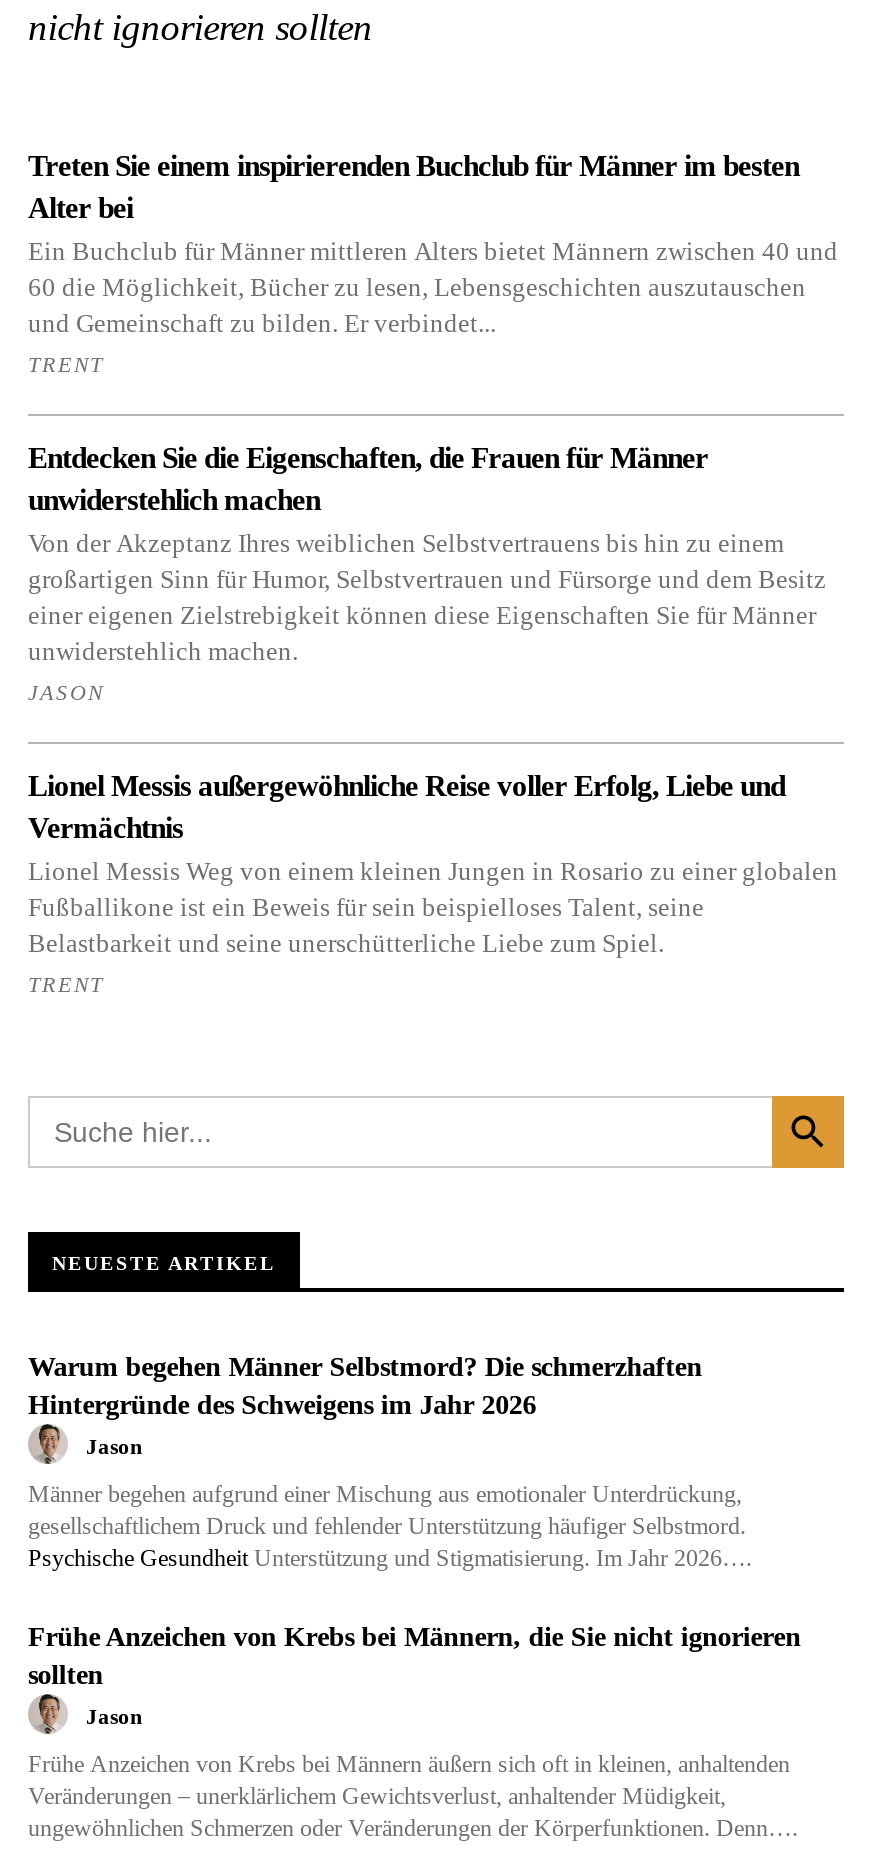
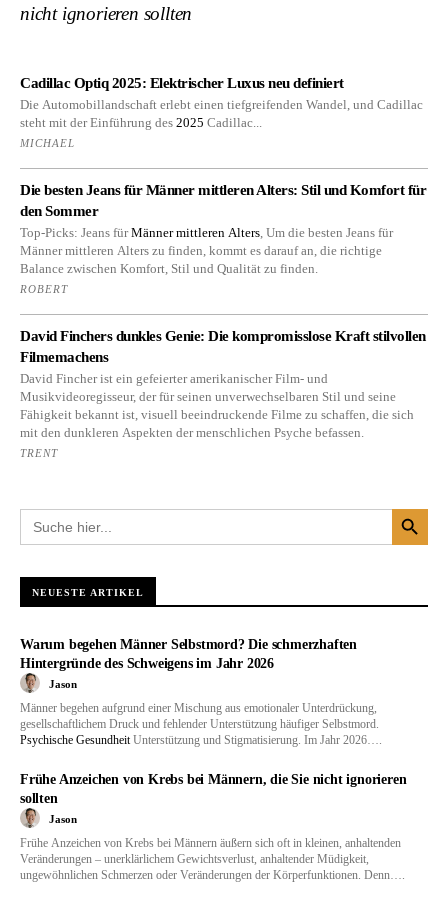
[28,149,838,337] Treten Sie einem inspirierenden Buchclub für Männer im besten | Alter bei | Ein Buchclub für Männer mittleren Alters bietet Männern zwischen 40 und | 60 die Möglichkeit, Bücher zu lesen, Lebensgeschichten auszutauschen | und Gemeinschaft zu bilden. Er verbindet... -> [20,75,423,130] Cadillac Optiq 2025: Elektrischer Luxus neu definiert | Die Automobillandschaft erlebt einen tiefgreifenden Wandel, und Cadillac | steht mit der Einführung des 2025 Cadillac...
[28,351,104,375] TRENT -> [20,137,75,149] MICHAEL
[28,441,826,665] Entdecken Sie die Eigenschaften, die Frauen für Männer | unwiderstehlich machen | Von der Akzeptanz Ihres weiblichen Selbstvertrauens bis hin zu einem | großartigen Sinn für Humor, Selbstvertrauen und Fürsorge und dem Besitz | einer eigenen Zielstrebigkeit können diese Eigenschaften Sie für Männer | unwiderstehlich machen. -> [20,182,426,276] Die besten Jeans für Männer mittleren Alters: Stil und Komfort für | den Sommer | Top-Picks: Jeans für Männer mittleren Alters, Um die besten Jeans für | Männer mittleren Alters zu finden, kommt es darauf an, die richtige | Balance zwischen Komfort, Stil und Qualität zu finden.
[28,679,104,703] JASON -> [20,283,68,295] ROBERT
[28,769,838,957] Lionel Messis außergewöhnliche Reise voller Erfolg, Liebe und | Vermächtnis | Lionel Messis Weg von einem kleinen Jungen in Rosario zu einer globalen | Fußballikone ist ein Beweis für sein beispielloses Talent, seine | Belastbarkeit und seine unerschütterliche Liebe zum Spiel. -> [20,328,425,440] David Finchers dunkles Genie: Die kompromisslose Kraft stilvollen | Filmemachens | David Fincher ist ein gefeierter amerikanischer Film- und | Musikvideoregisseur, der für seinen unverwechselbaren Stil und seine | Fähigkeit bekannt ist, visuell beeindruckende Filme zu schaffen, die sich | mit den dunkleren Aspekten der menschlichen Psyche befassen.

